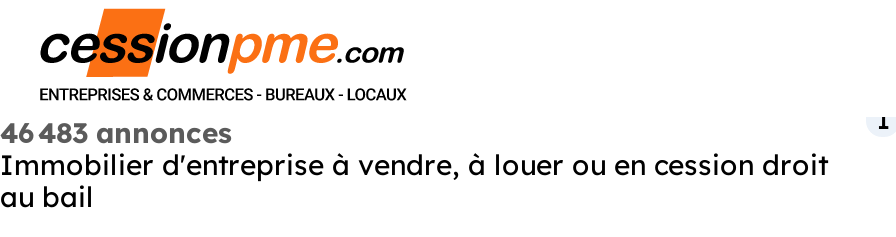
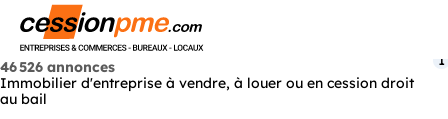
[0,115,232,151] 46 483 annonces -> [0,58,115,76] 46 526 annonces

